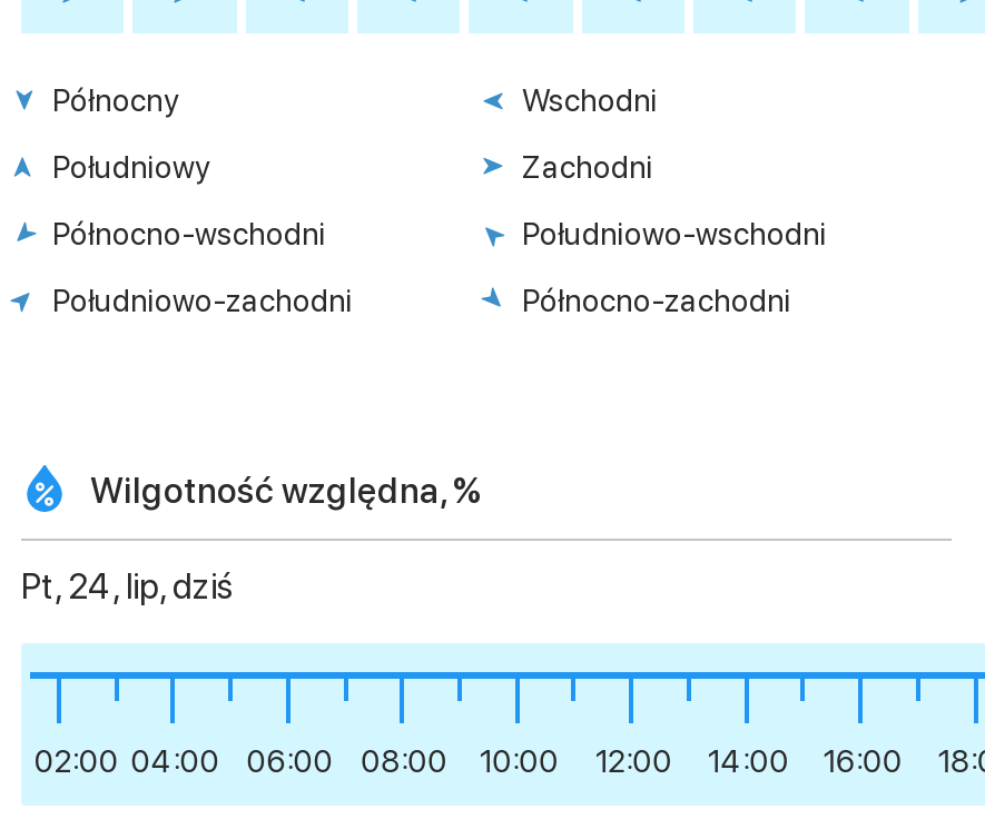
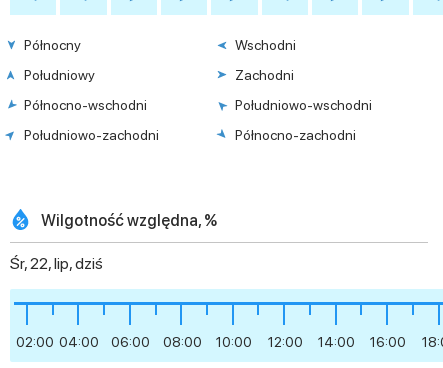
[21,565,235,608] Pt, 24, lip, dziś -> [10,254,103,273] Śr, 22, lip, dziś

